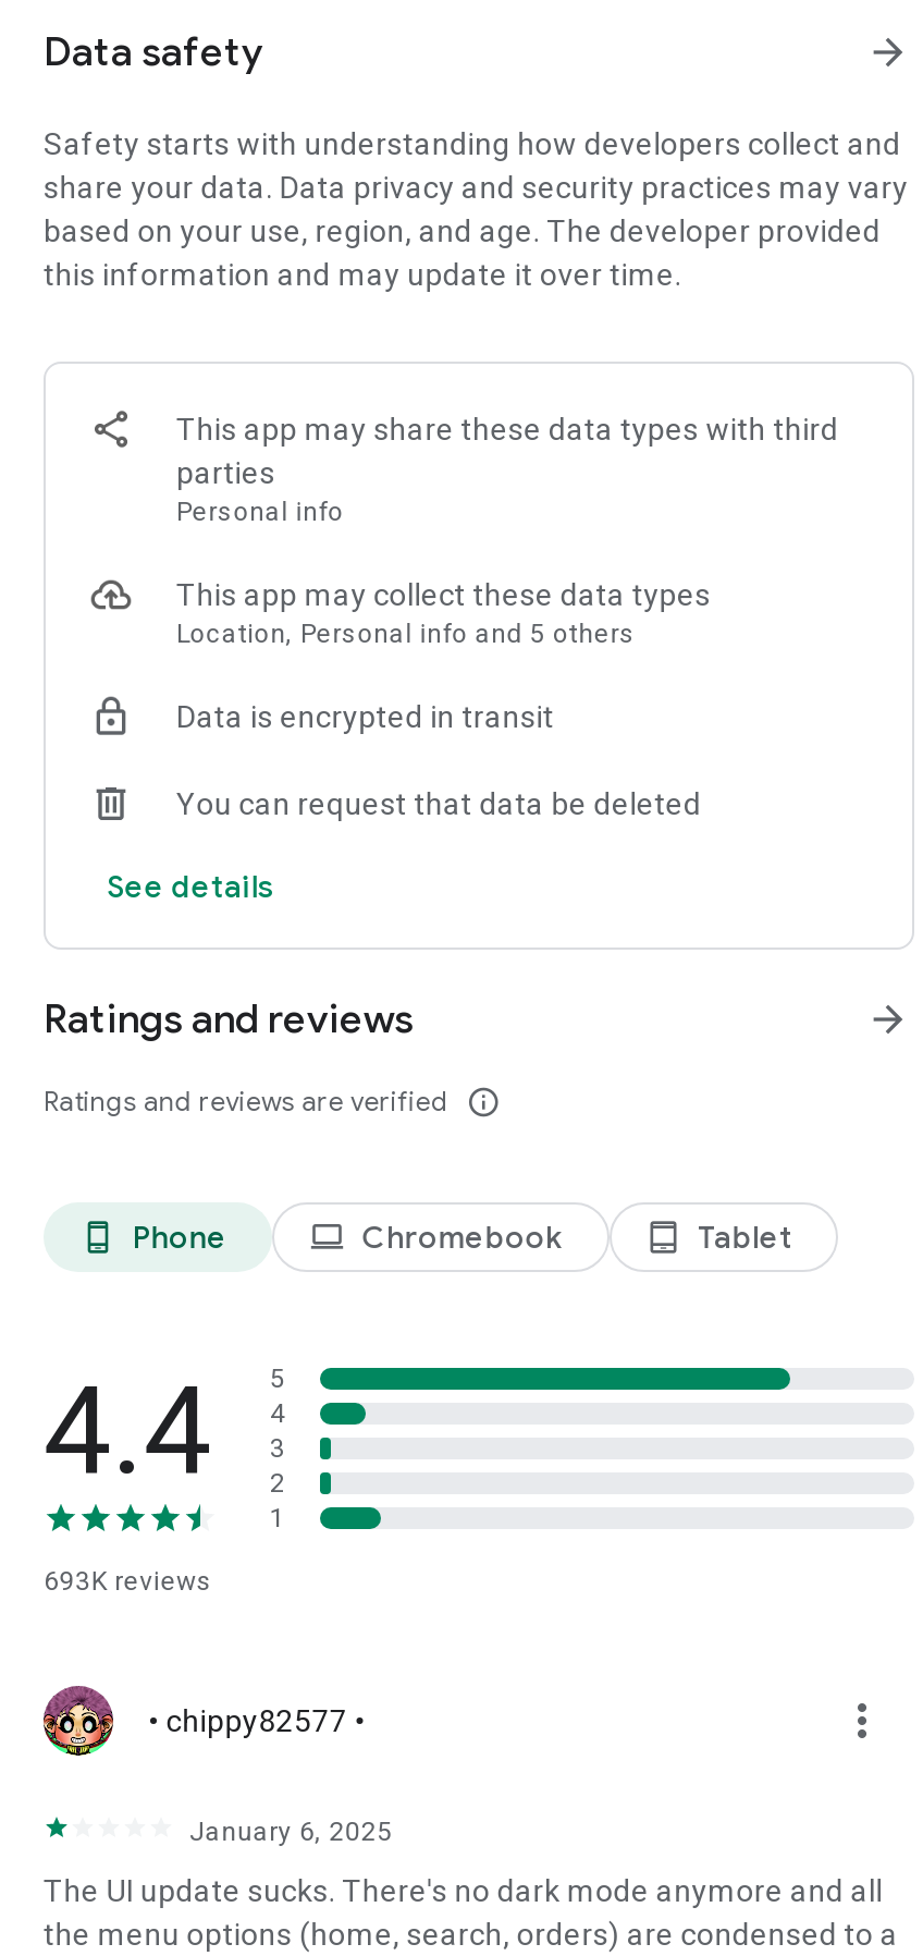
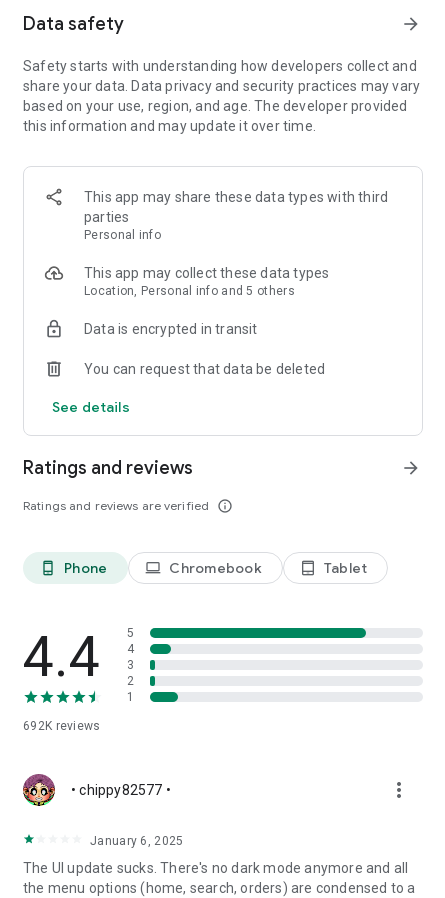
[44,1566,212,1597] 693K reviews -> [23,719,101,733] 692K reviews

